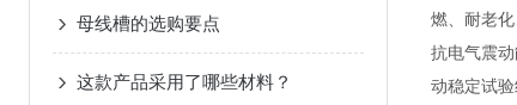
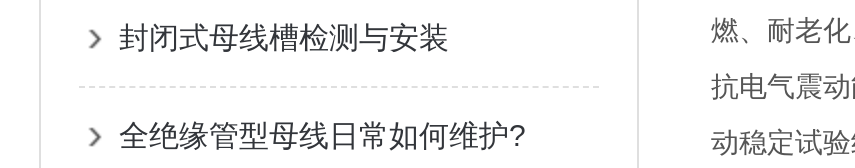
[77,13,220,33] 母线槽的选购要点 -> [119,20,449,54] 封闭式母线槽检测与安装
[77,72,292,92] 这款产品采用了哪些材料？ -> [119,118,525,152] 全绝缘管型母线日常如何维护?

